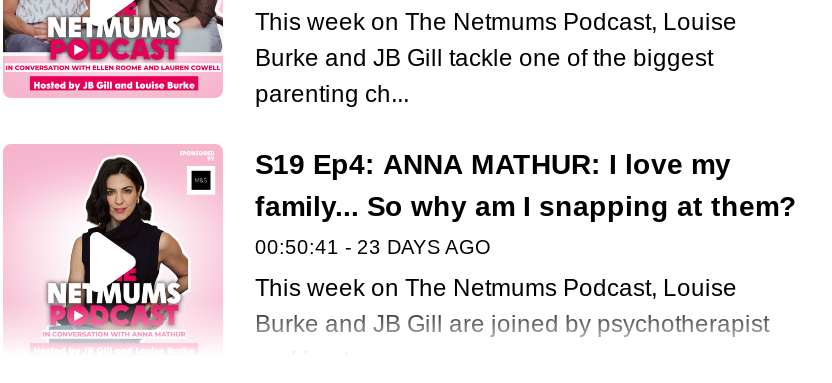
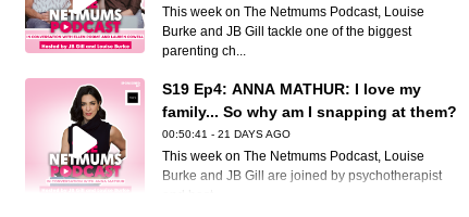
[255,236,491,258] 00:50:41 - 23 DAYS AGO -> [162,128,291,140] 00:50:41 - 21 DAYS AGO

